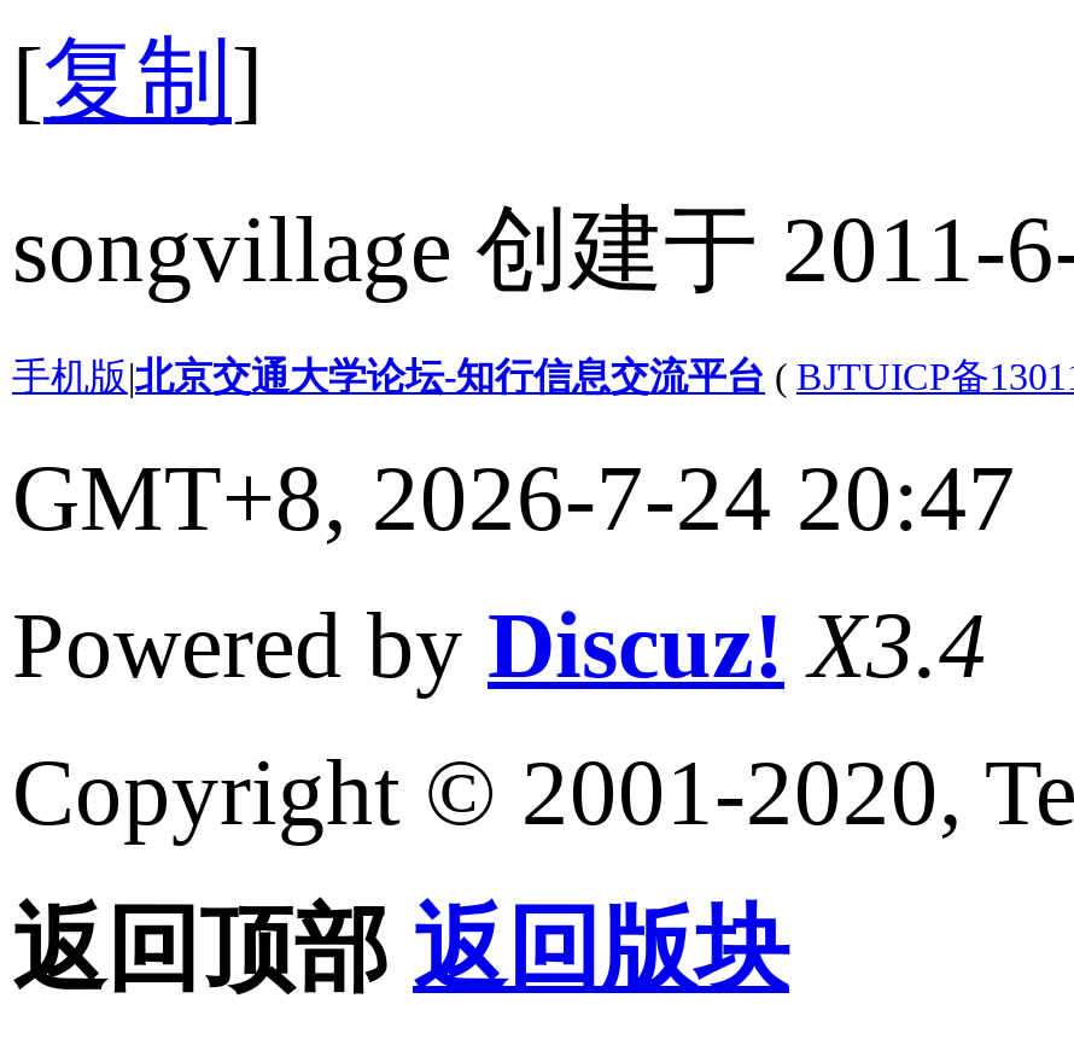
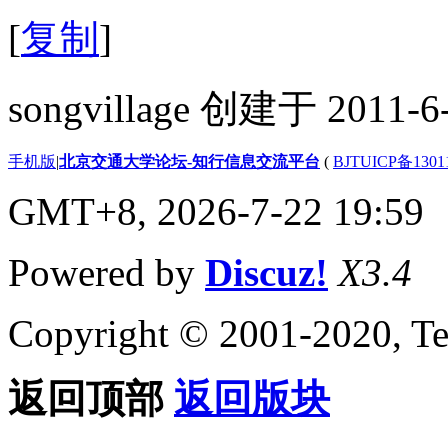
[12,445,1016,549] GMT+8, 2026-7-24 20:47 -> [8,190,424,233] GMT+8, 2026-7-22 19:59

